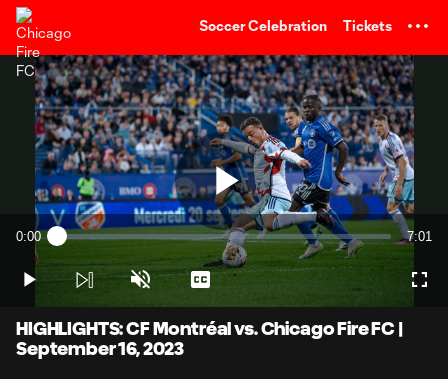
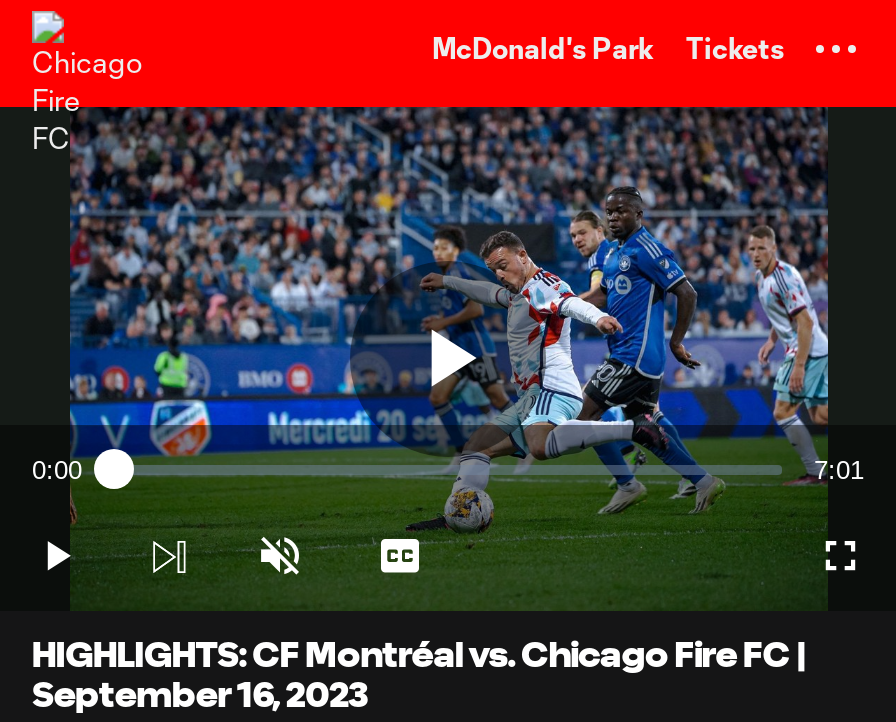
[199,17,327,34] Soccer Celebration -> [432,31,654,65] McDonald's Park

